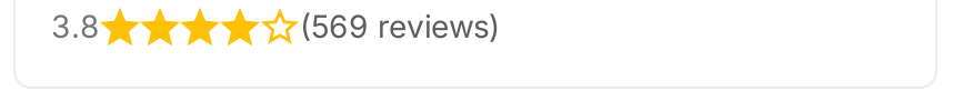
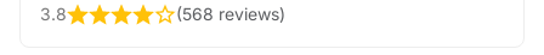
[300,7,500,44] (569 reviews) -> [176,4,285,24] (568 reviews)

